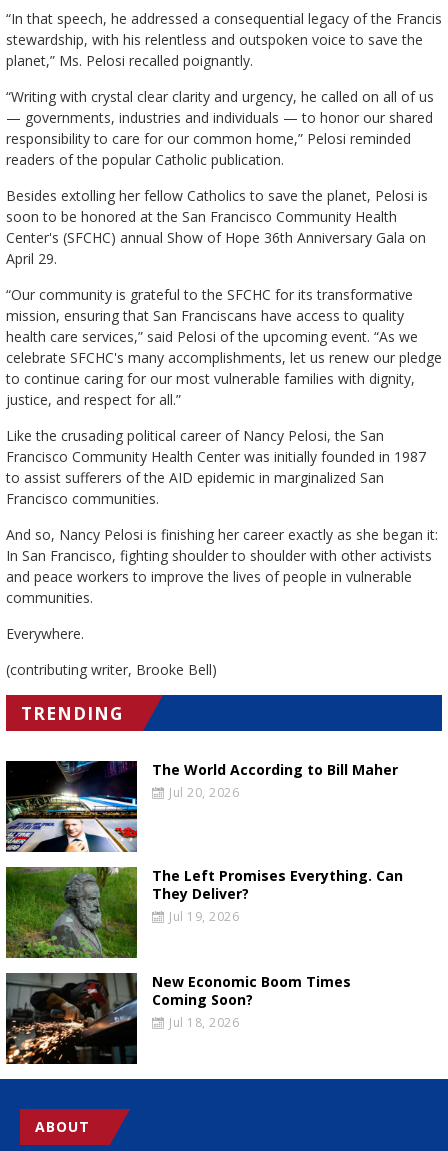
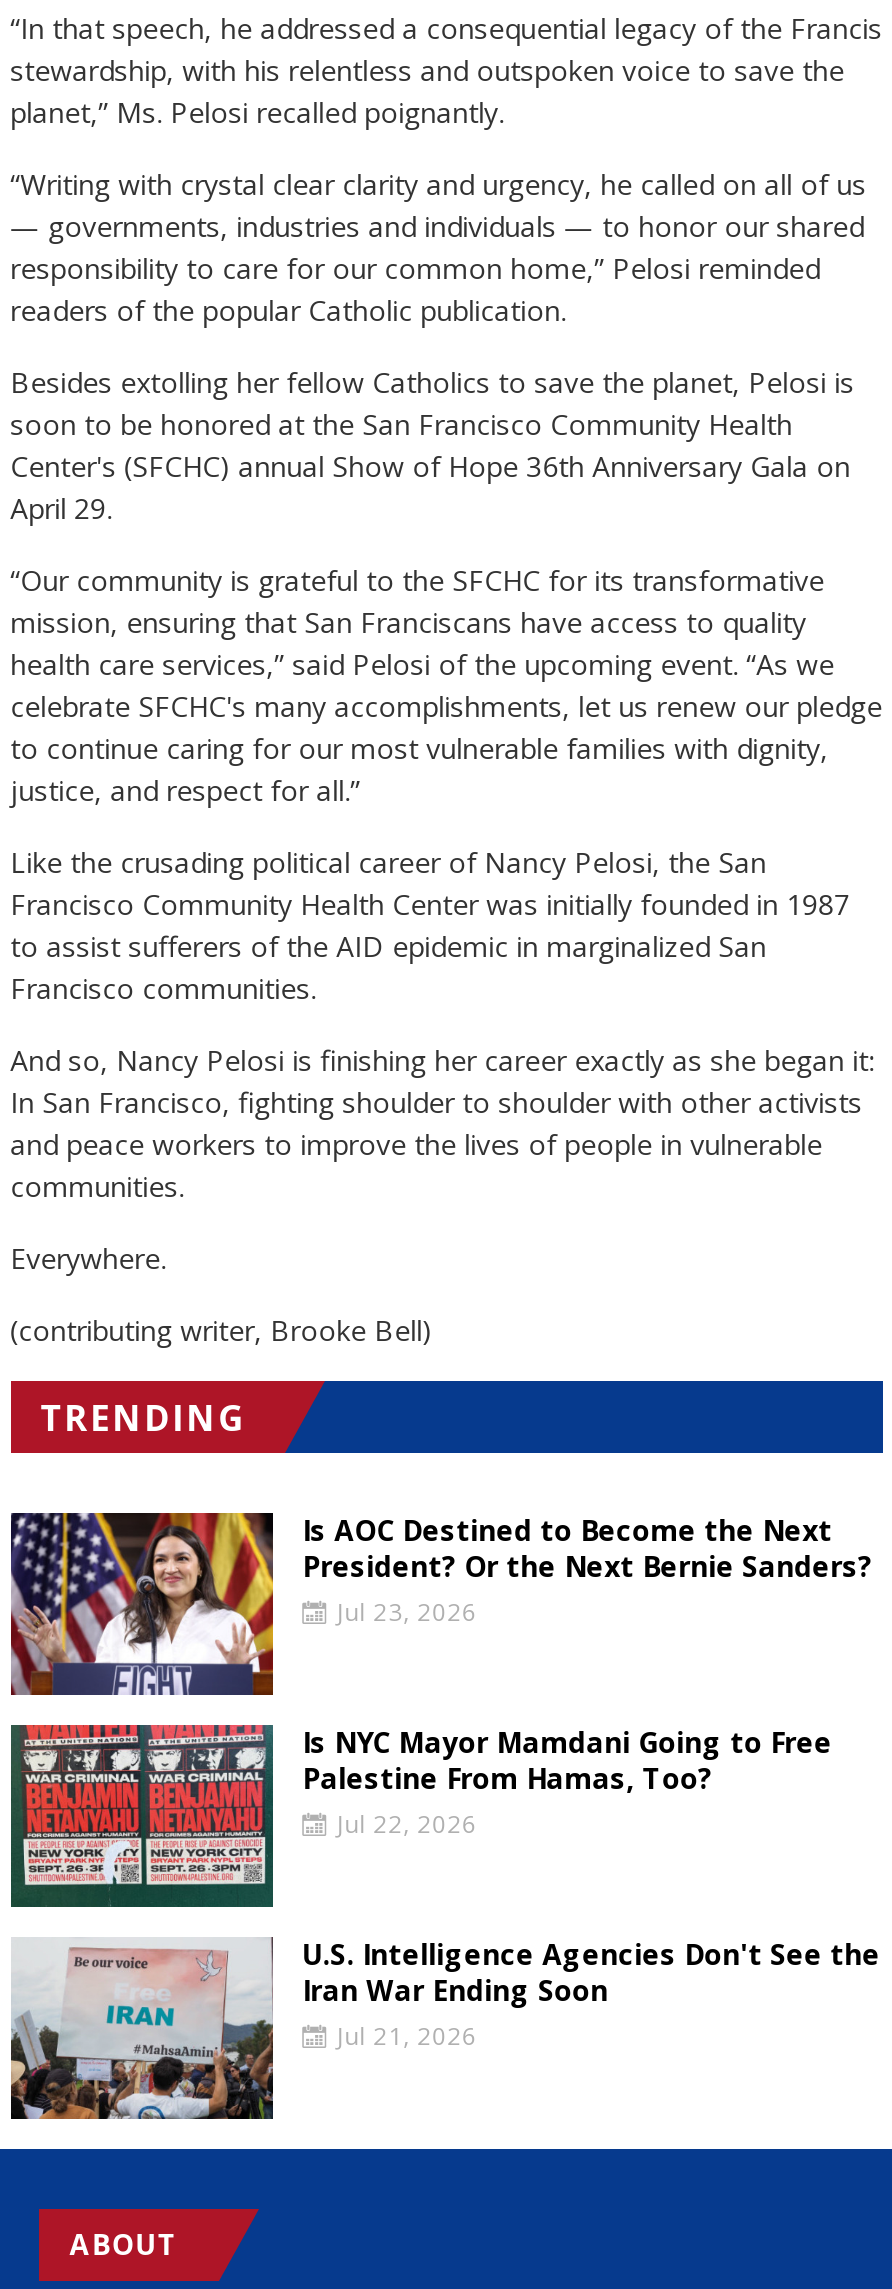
[5,760,398,853] [image] | The World According to Bill Maher | Jul 20, 2026 -> [9,1511,872,1697] [image] | Is AOC Destined to Become the Next | President? Or the Next Bernie Sanders? | Jul 23, 2026
[6,866,403,958] [image] | The Left Promises Everything. Can | They Deliver? | Jul 19, 2026 -> [11,1723,832,1907] [image] | Is NYC Mayor Mamdani Going to Free | Palestine From Hamas, Too? | Jul 22, 2026
[5,972,351,1065] [image] | New Economic Boom Times | Coming Soon? | Jul 18, 2026 -> [9,1935,880,2121] [image] | U.S. Intelligence Agencies Don't See the | Iran War Ending Soon | Jul 21, 2026

